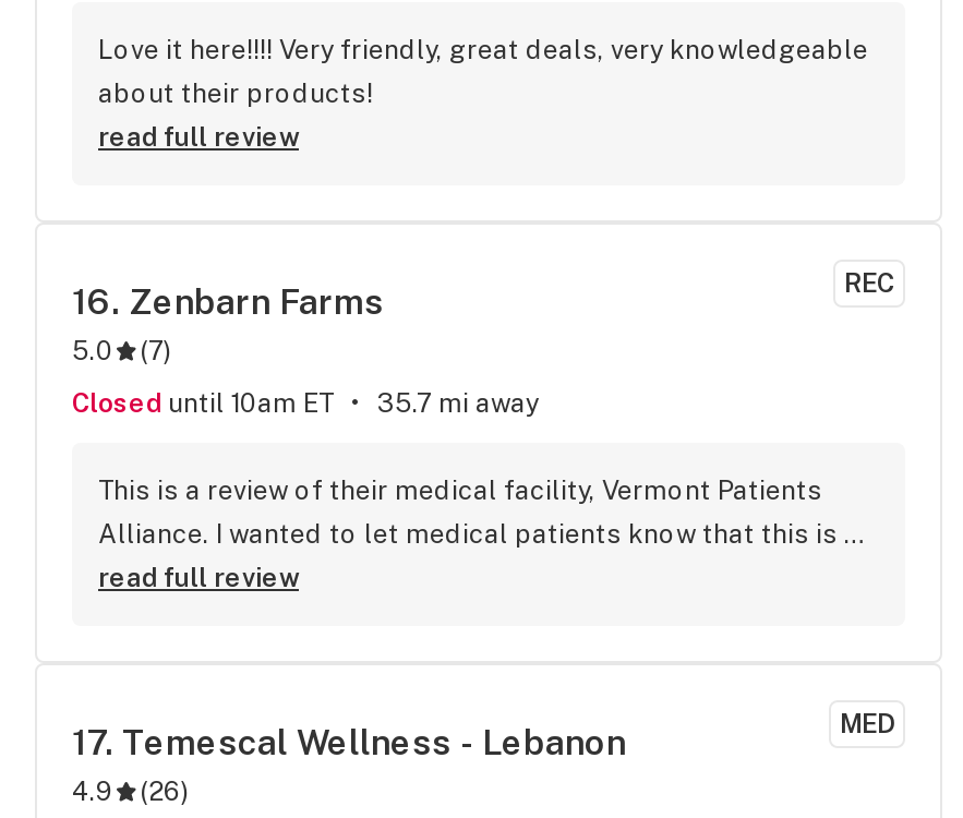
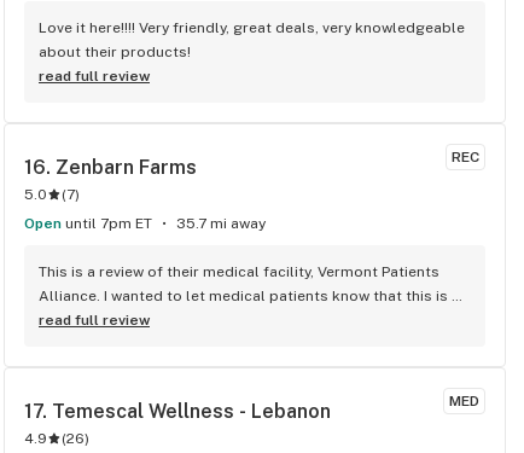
[89,388,334,419] Closed until 10am ET -> [35,215,152,232] Open until 7pm ET

